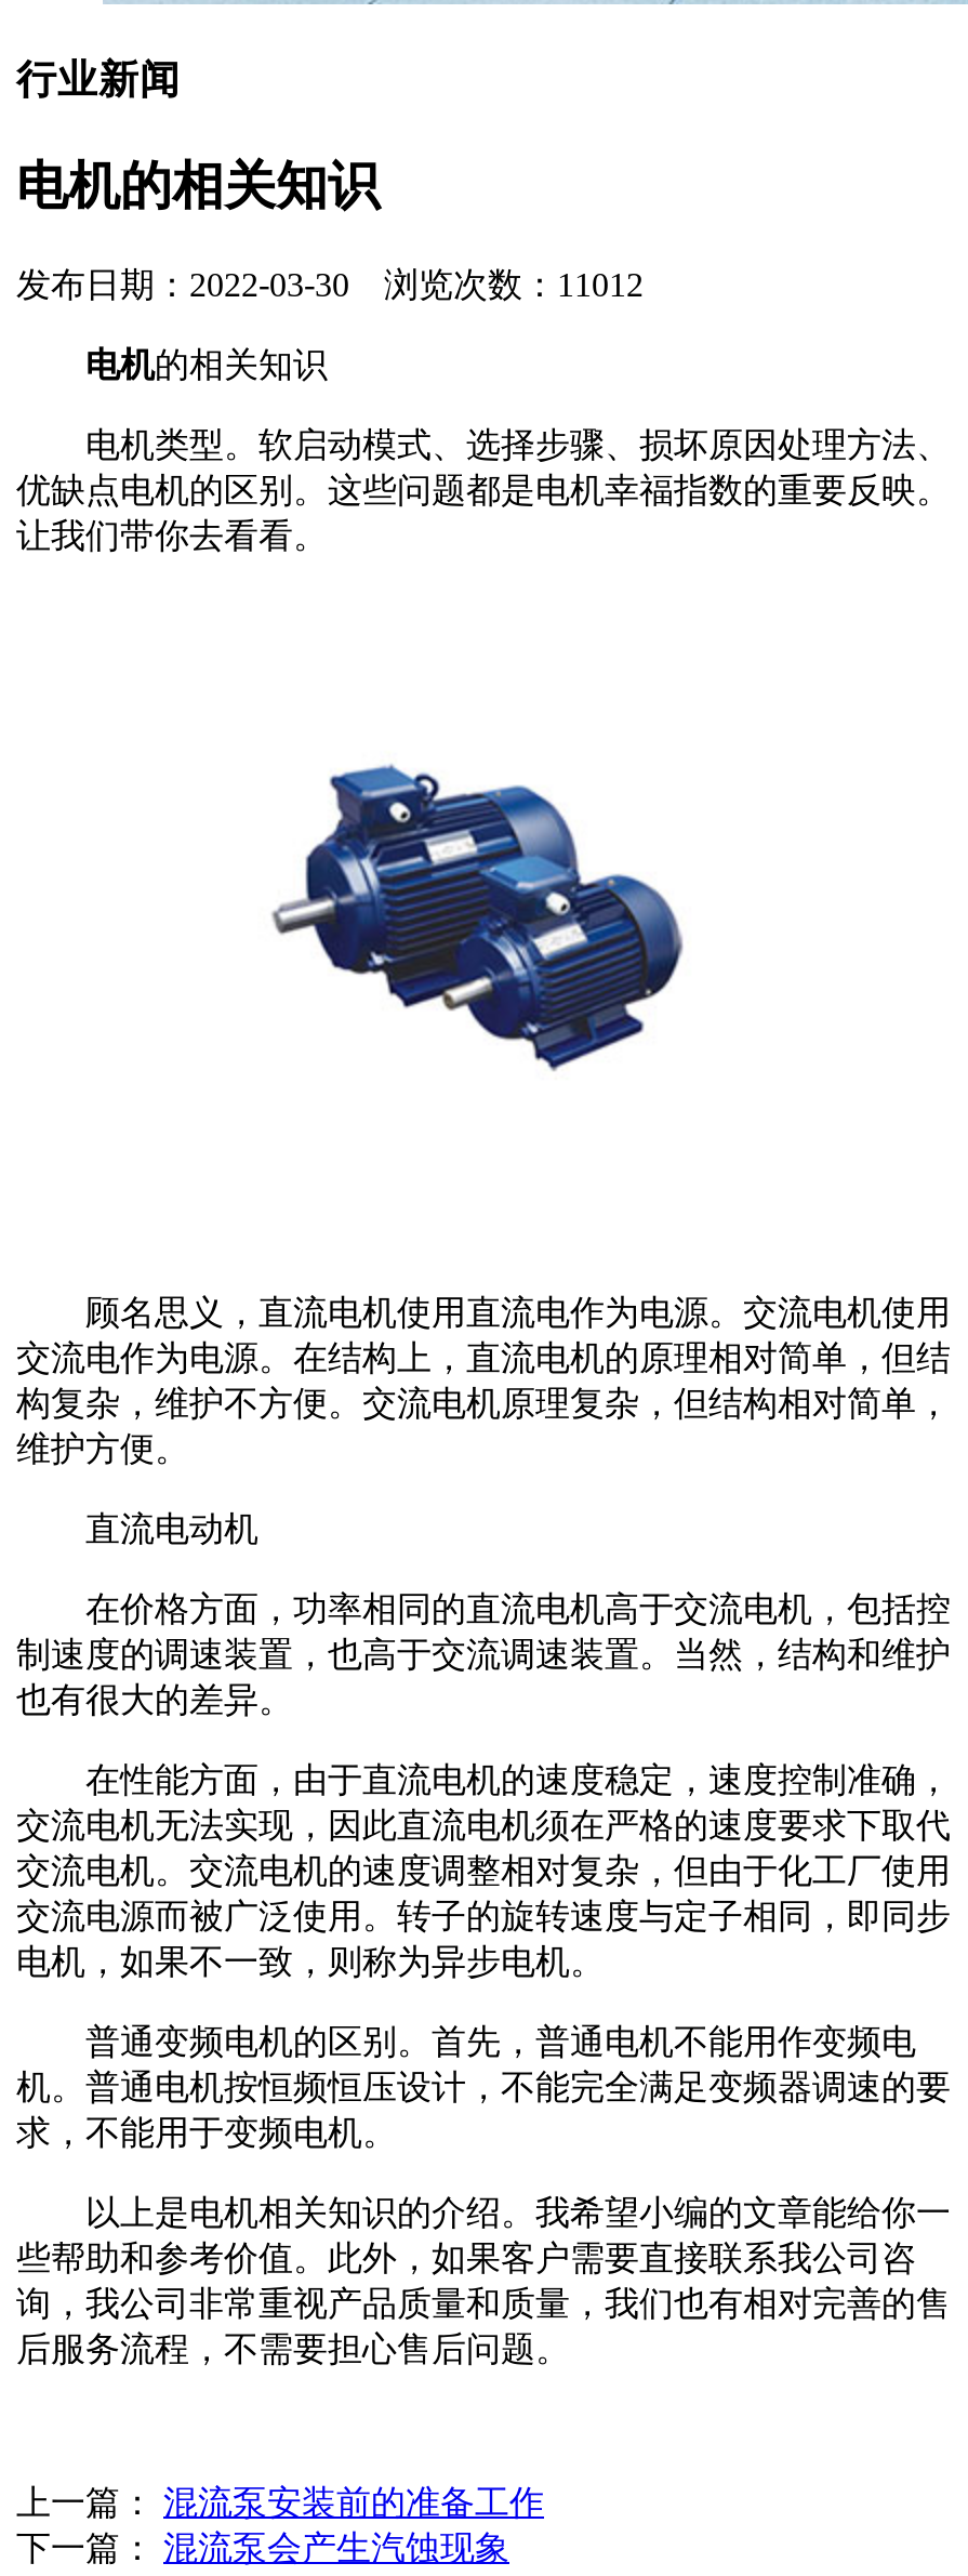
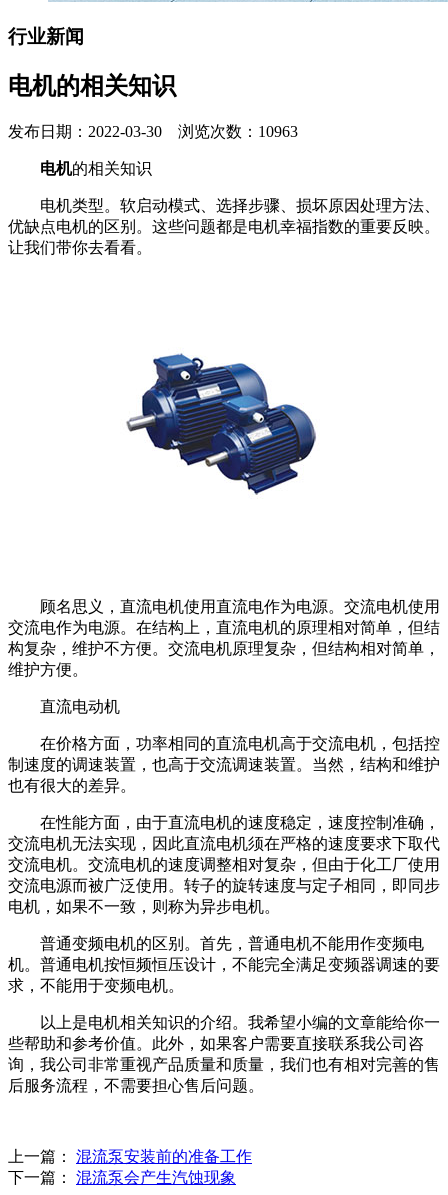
[16,266,644,303] 发布日期：2022-03-30 浏览次数：11012 -> [8,123,298,140] 发布日期：2022-03-30 浏览次数：10963

